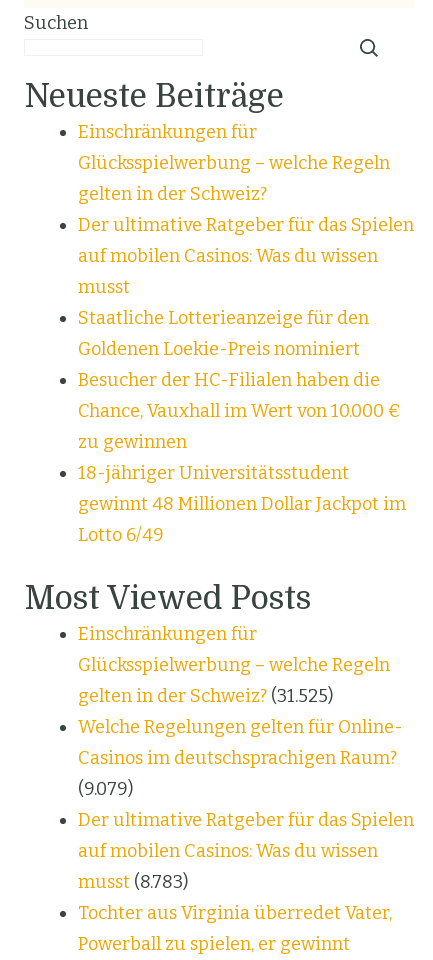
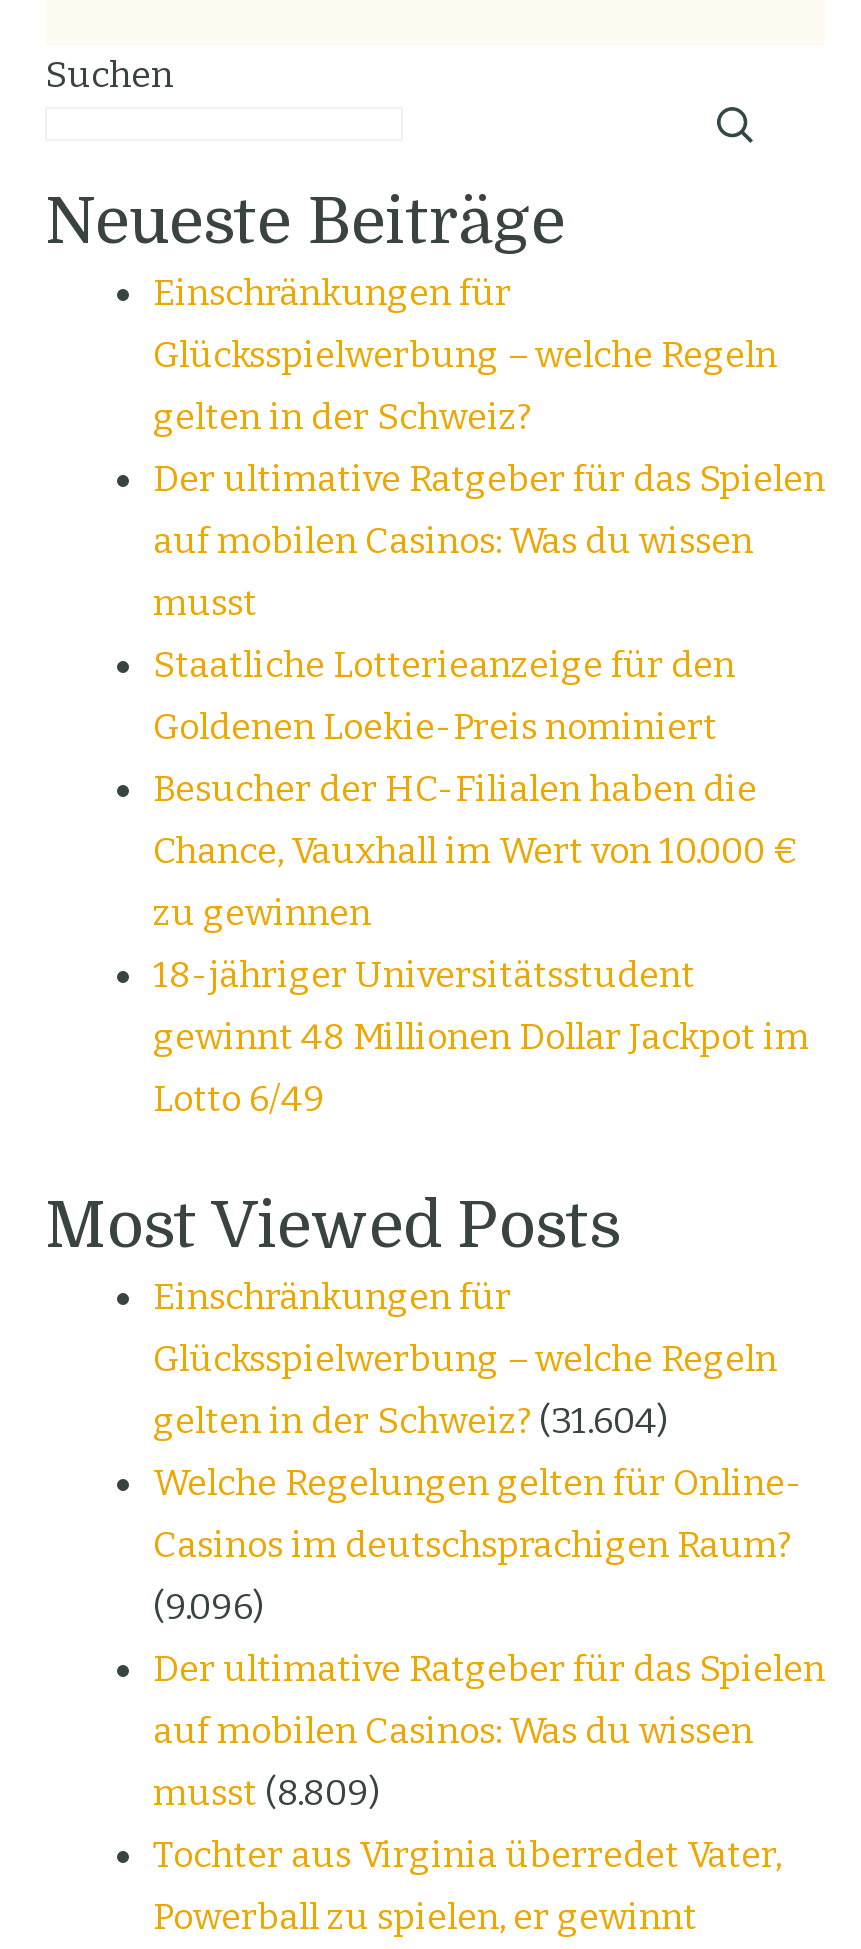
[78,685,333,707] gelten in der Schweiz? (31.525) -> [153,1400,667,1444] gelten in der Schweiz? (31.604)
[78,778,133,800] (9.079) -> [153,1586,263,1630] (9.096)
[78,871,188,893] musst (8.783) -> [153,1772,379,1816] musst (8.809)

